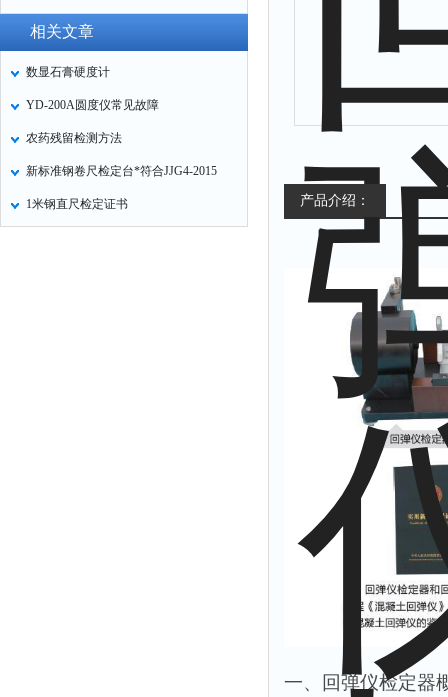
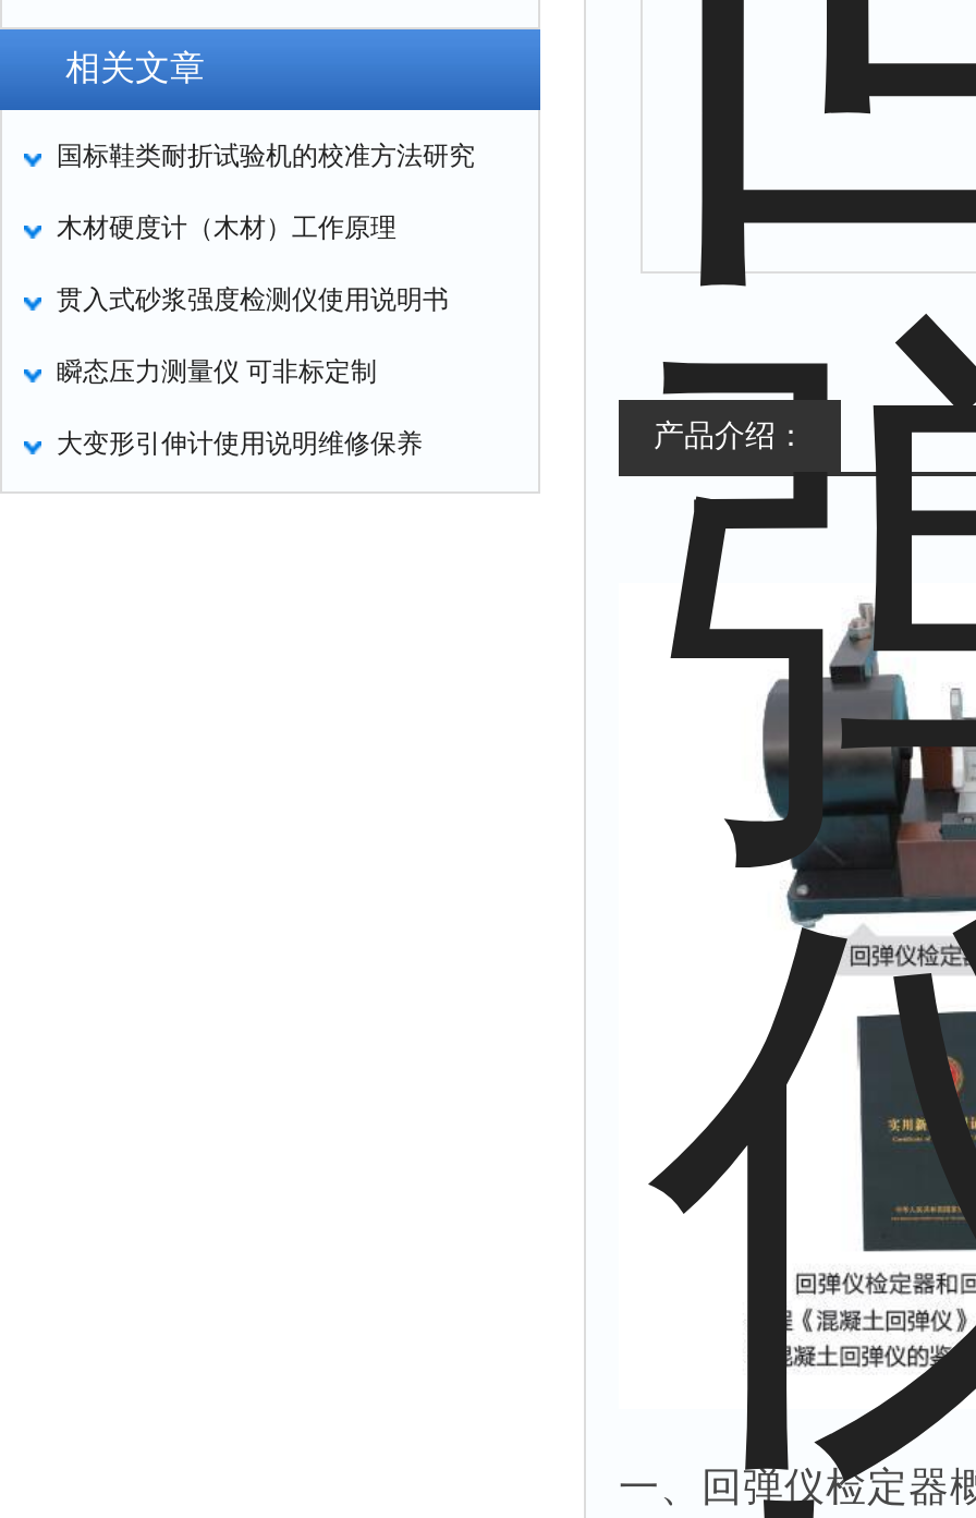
[26,65,110,79] 数显石膏硬度计 -> [57,141,475,171] 国标鞋类耐折试验机的校准方法研究
[26,98,159,112] YD-200A圆度仪常见故障 -> [57,212,396,243] 木材硬度计（木材）工作原理
[26,131,122,145] 农药残留检测方法 -> [57,284,449,315] 贯入式砂浆强度检测仪使用说明书
[26,164,217,178] 新标准钢卷尺检定台*符合JJG4-2015 -> [57,356,377,387] 瞬态压力测量仪 可非标定制
[26,197,128,211] 1米钢直尺检定证书 -> [57,428,423,459] 大变形引伸计使用说明维修保养

